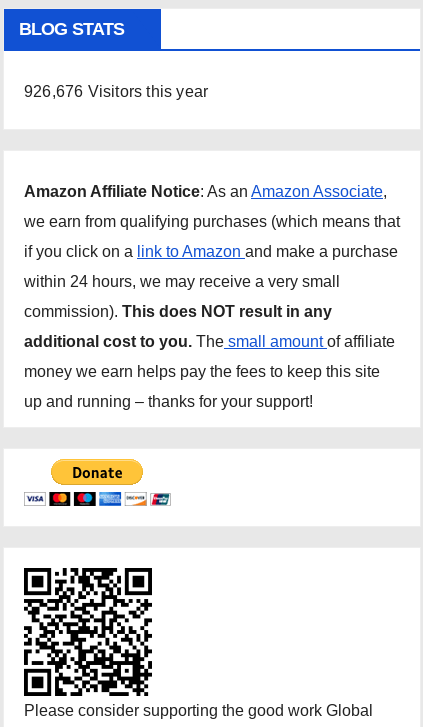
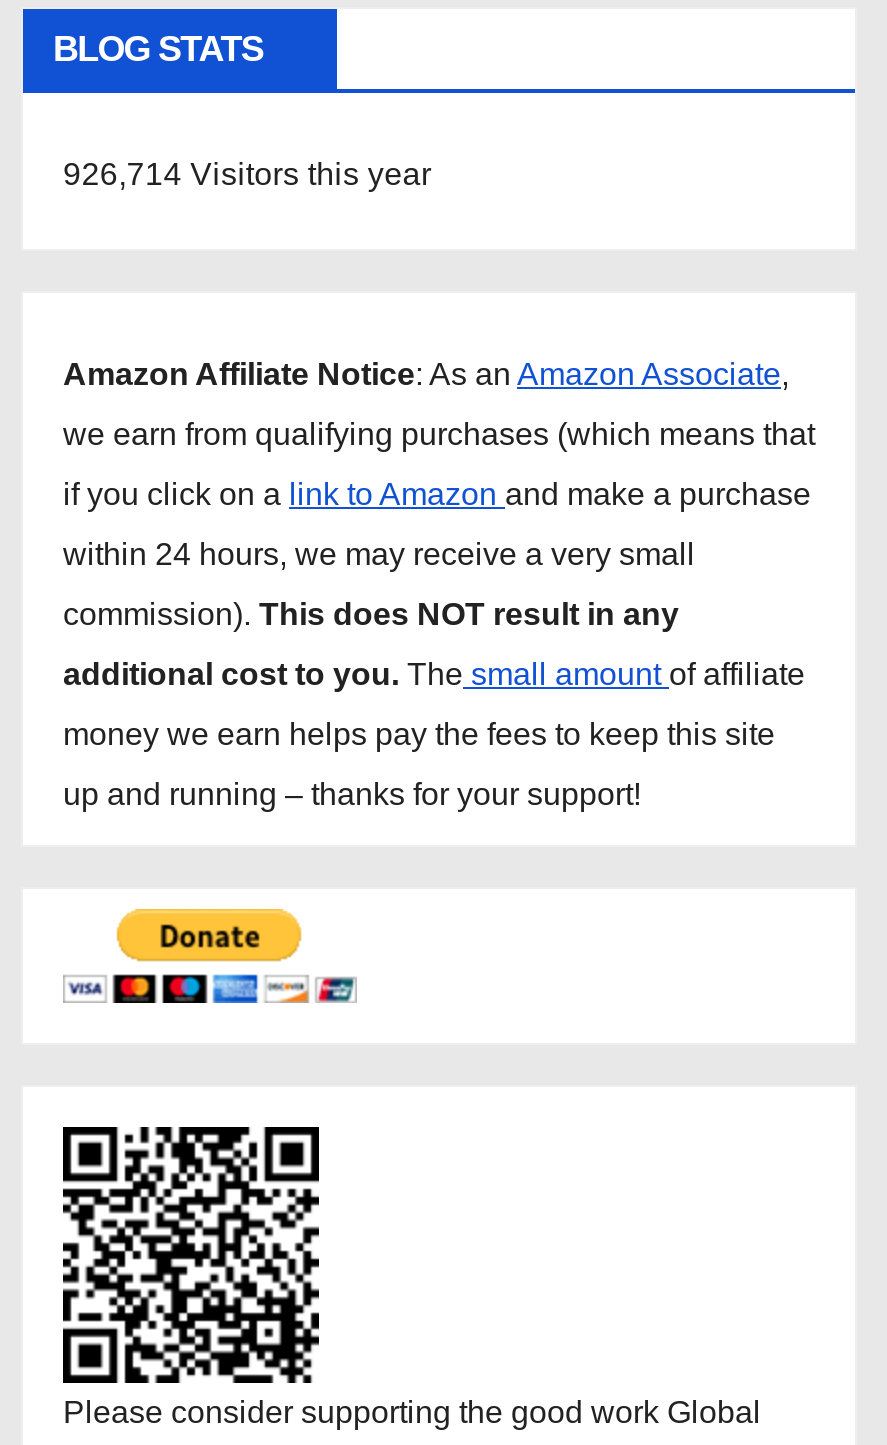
[24,83,208,100] 926,676 Visitors this year -> [63,157,431,191] 926,714 Visitors this year

